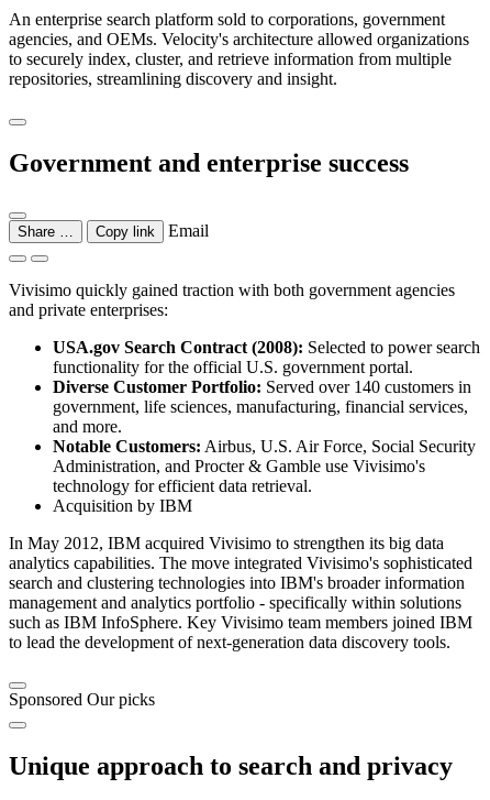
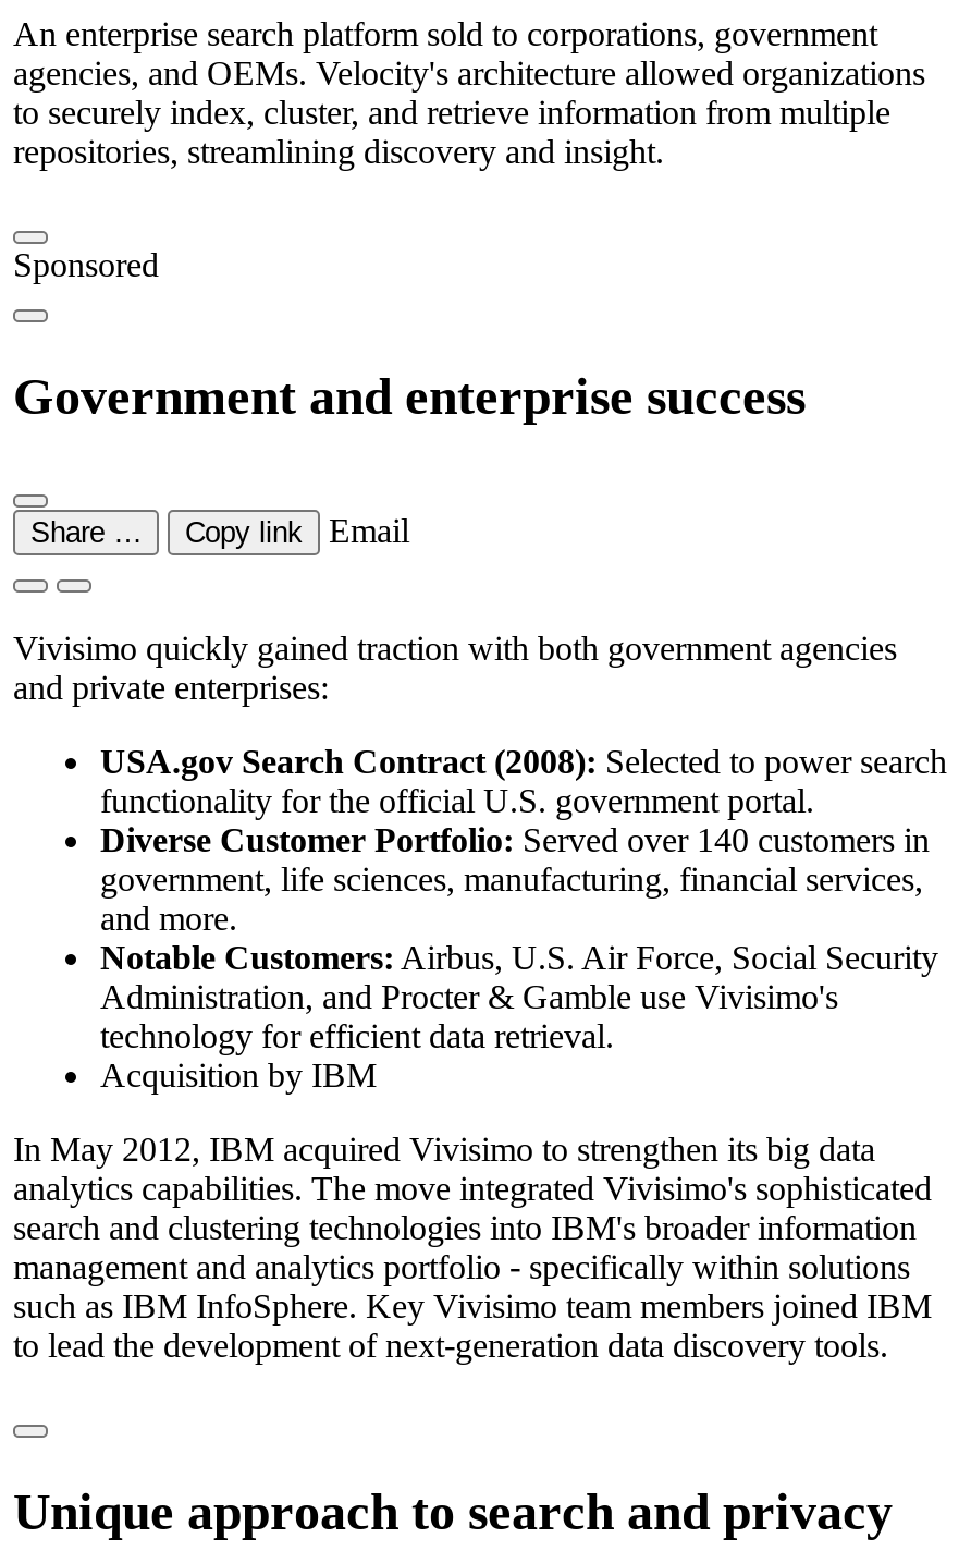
none -> [13,247,159,284] Sponsored
moved [9,149,480,652] -> [13,369,947,1364]: Government and enterprise success | Share … | Copy link | ... | such as IBM InfoSphere. Key Vivisimo team members joined IBM | to lead the development of next-generation data discovery tools.
[9,690,155,709] Sponsored Our picks -> none

